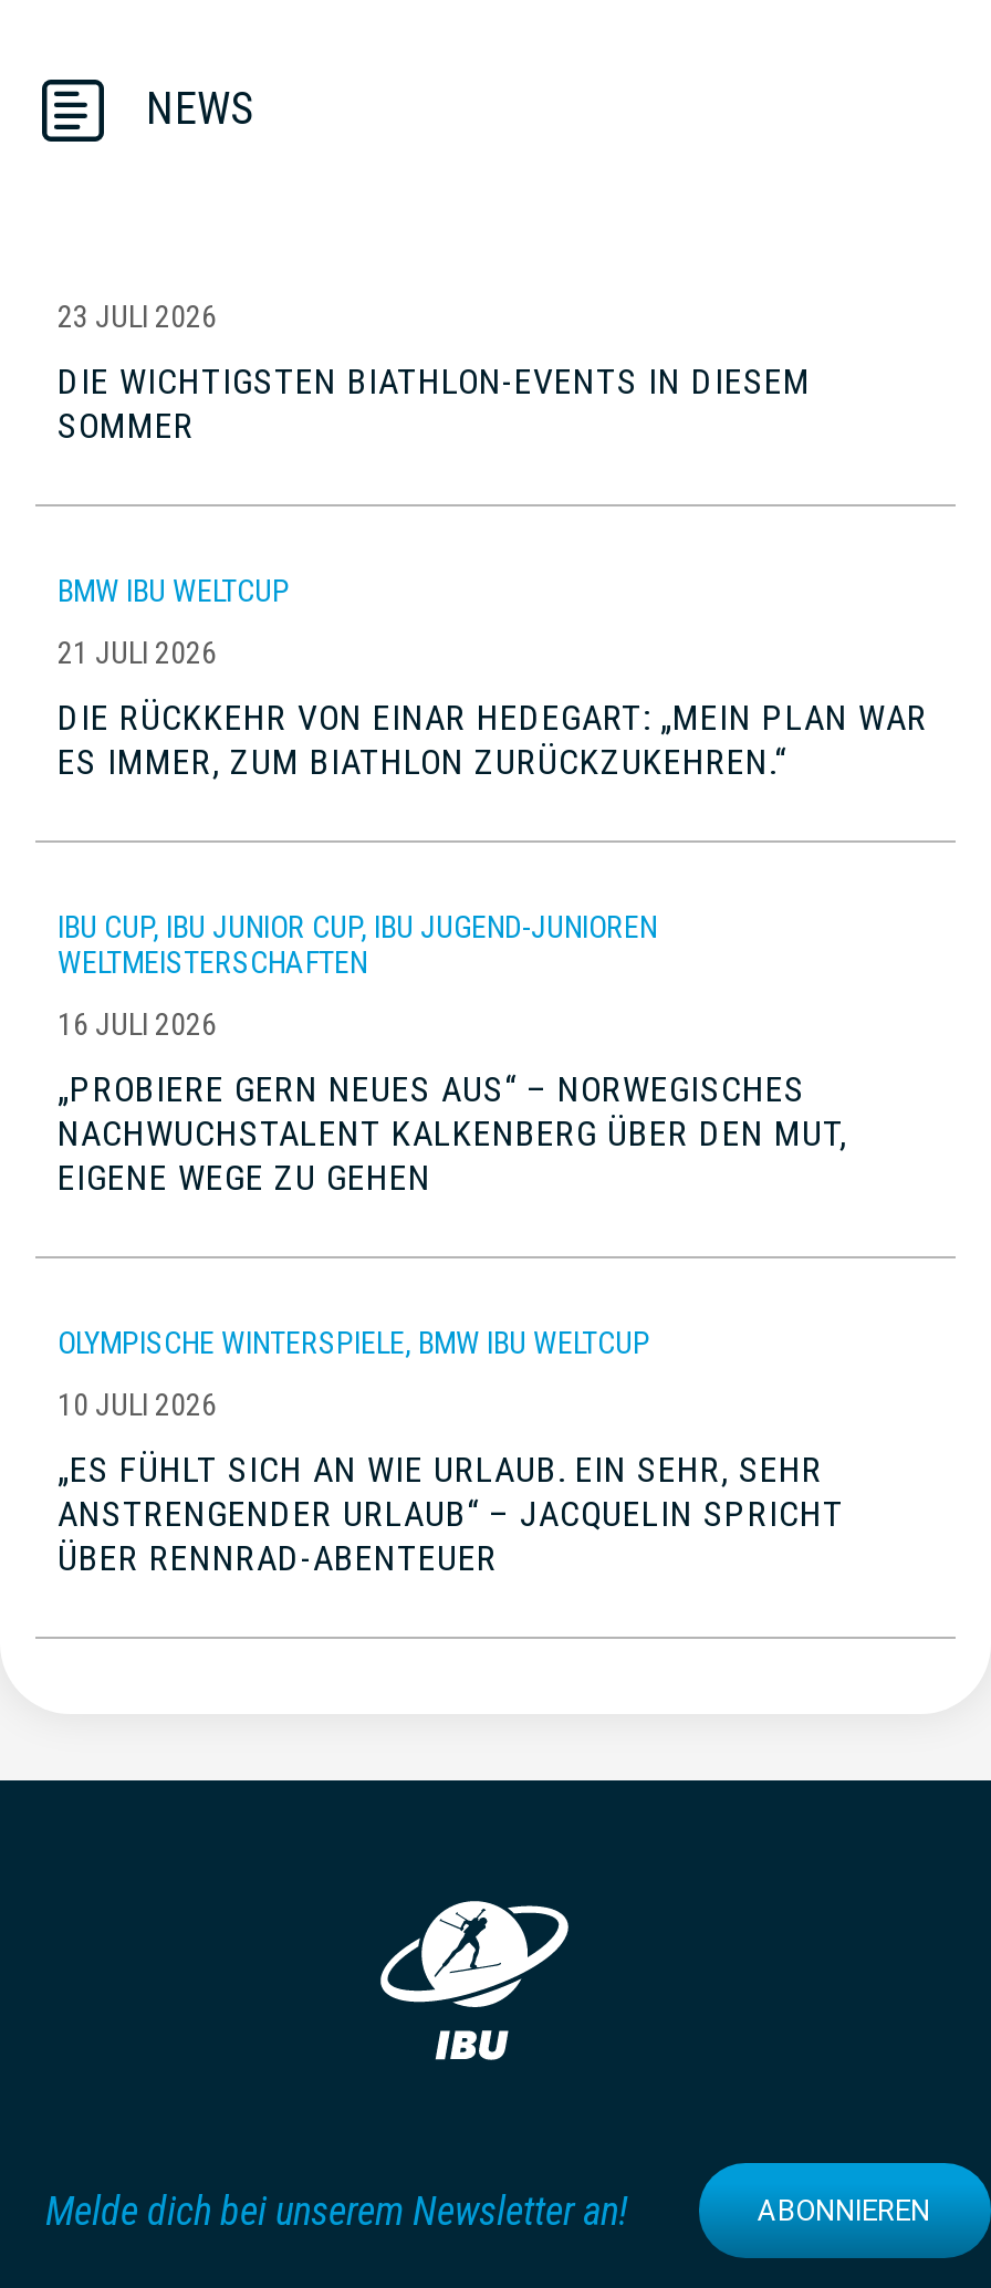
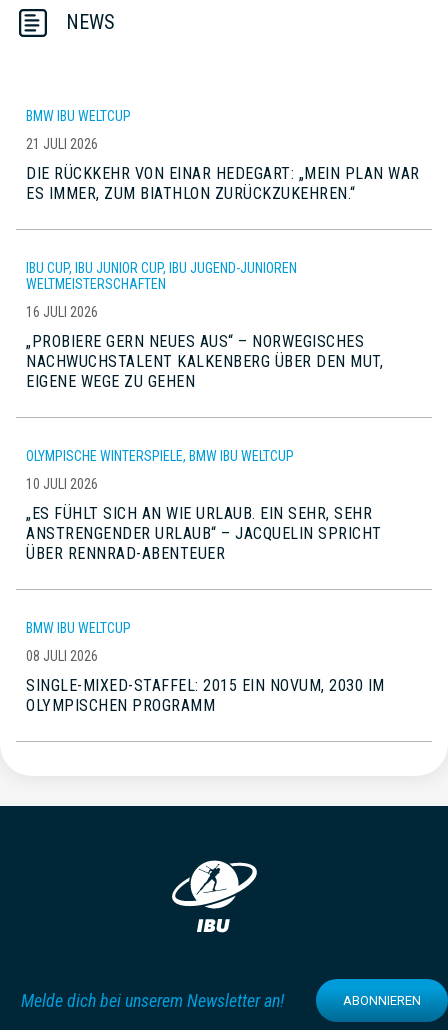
[58,299,811,447] 23 JULI 2026 | DIE WICHTIGSTEN BIATHLON-EVENTS IN DIESEM | SOMMER -> none
moved [58,573,928,1580] -> [26,108,419,563]: BMW IBU WELTCUP | 21 JULI 2026 | DIE RÜCKKEHR VON EINAR HEDEGART: „MEIN PLAN WAR | ... | ANSTRENGENDER URLAUB“ – JACQUELIN SPRICHT | ÜBER RENNRAD-ABENTEUER
none -> [26,620,384,715] BMW IBU WELTCUP | 08 JULI 2026 | SINGLE-MIXED-STAFFEL: 2015 EIN NOVUM, 2030 IM | OLYMPISCHEN PROGRAMM

